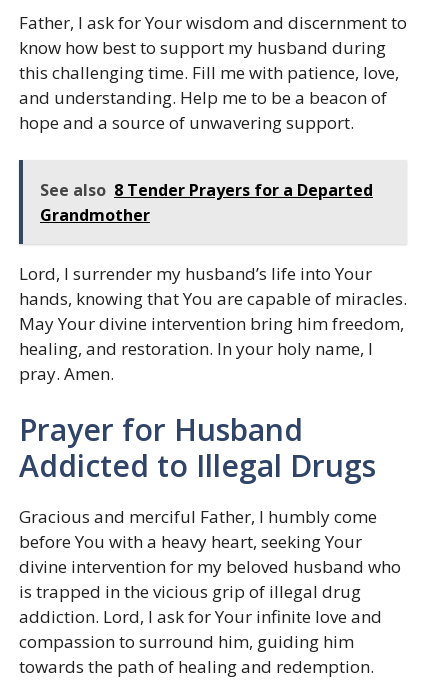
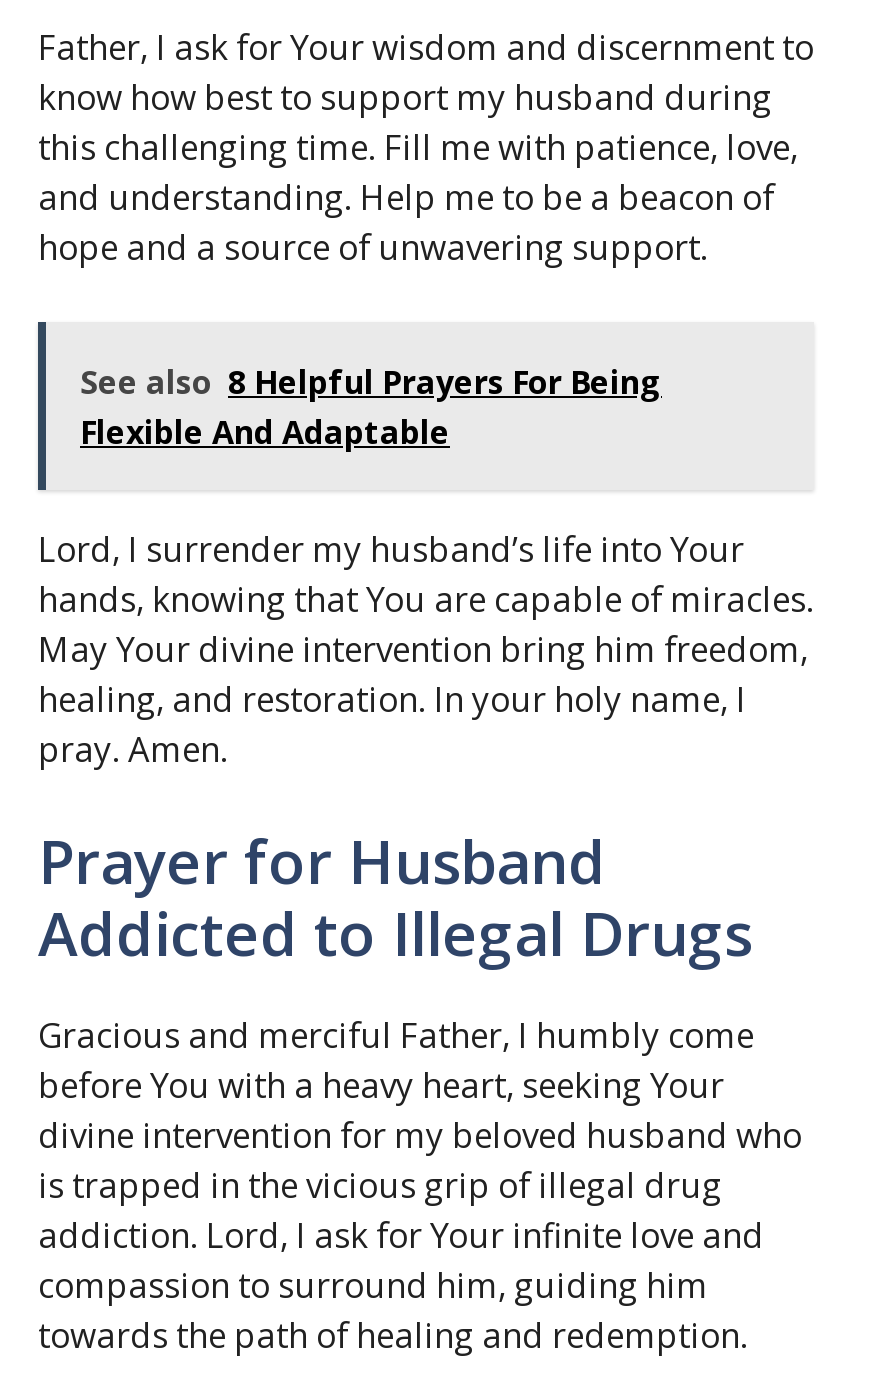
[40,179,373,226] See also 8 Tender Prayers for a Departed | Grandmother -> [80,361,662,455] See also 8 Helpful Prayers For Being | Flexible And Adaptable

